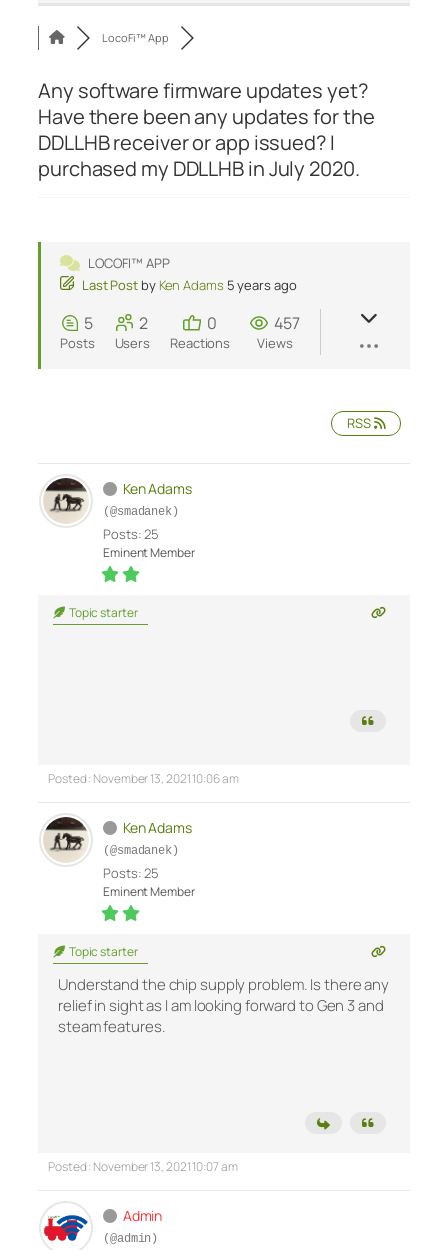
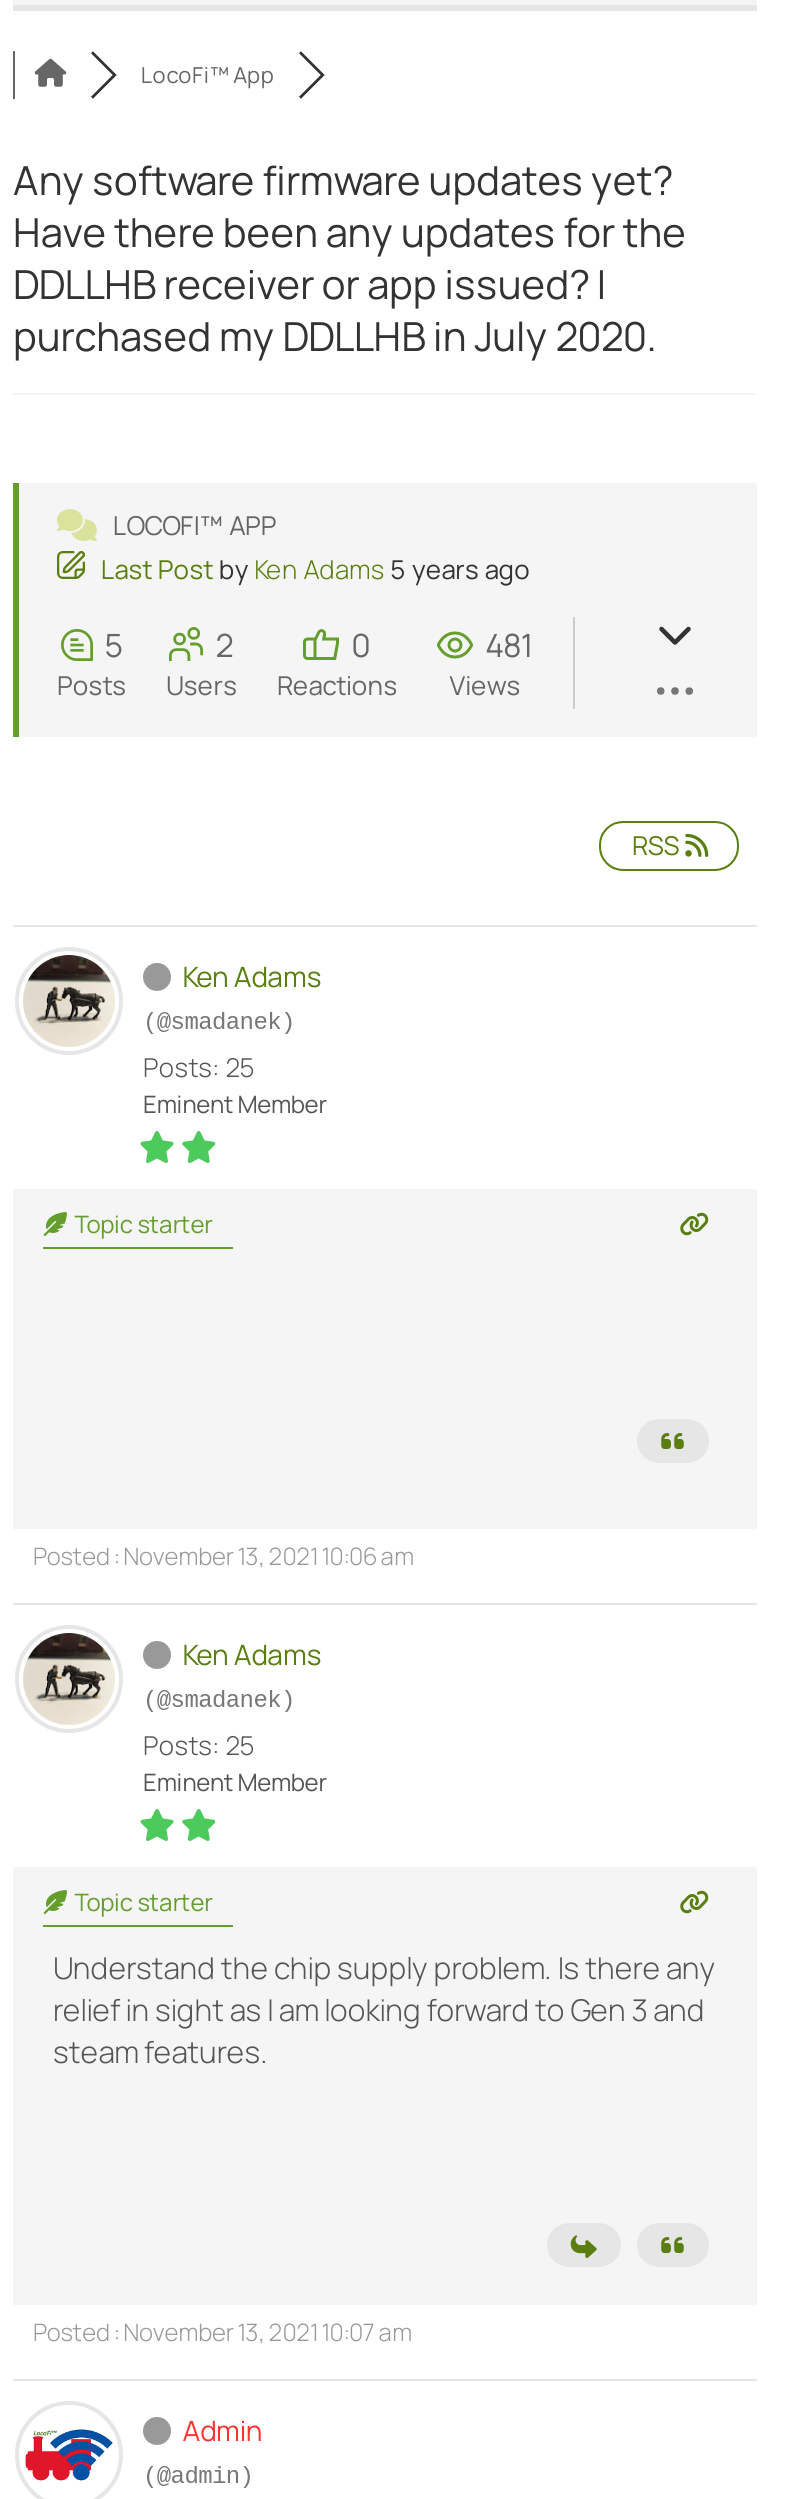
[274,312,300,334] 457 -> [485,623,533,667] 481

